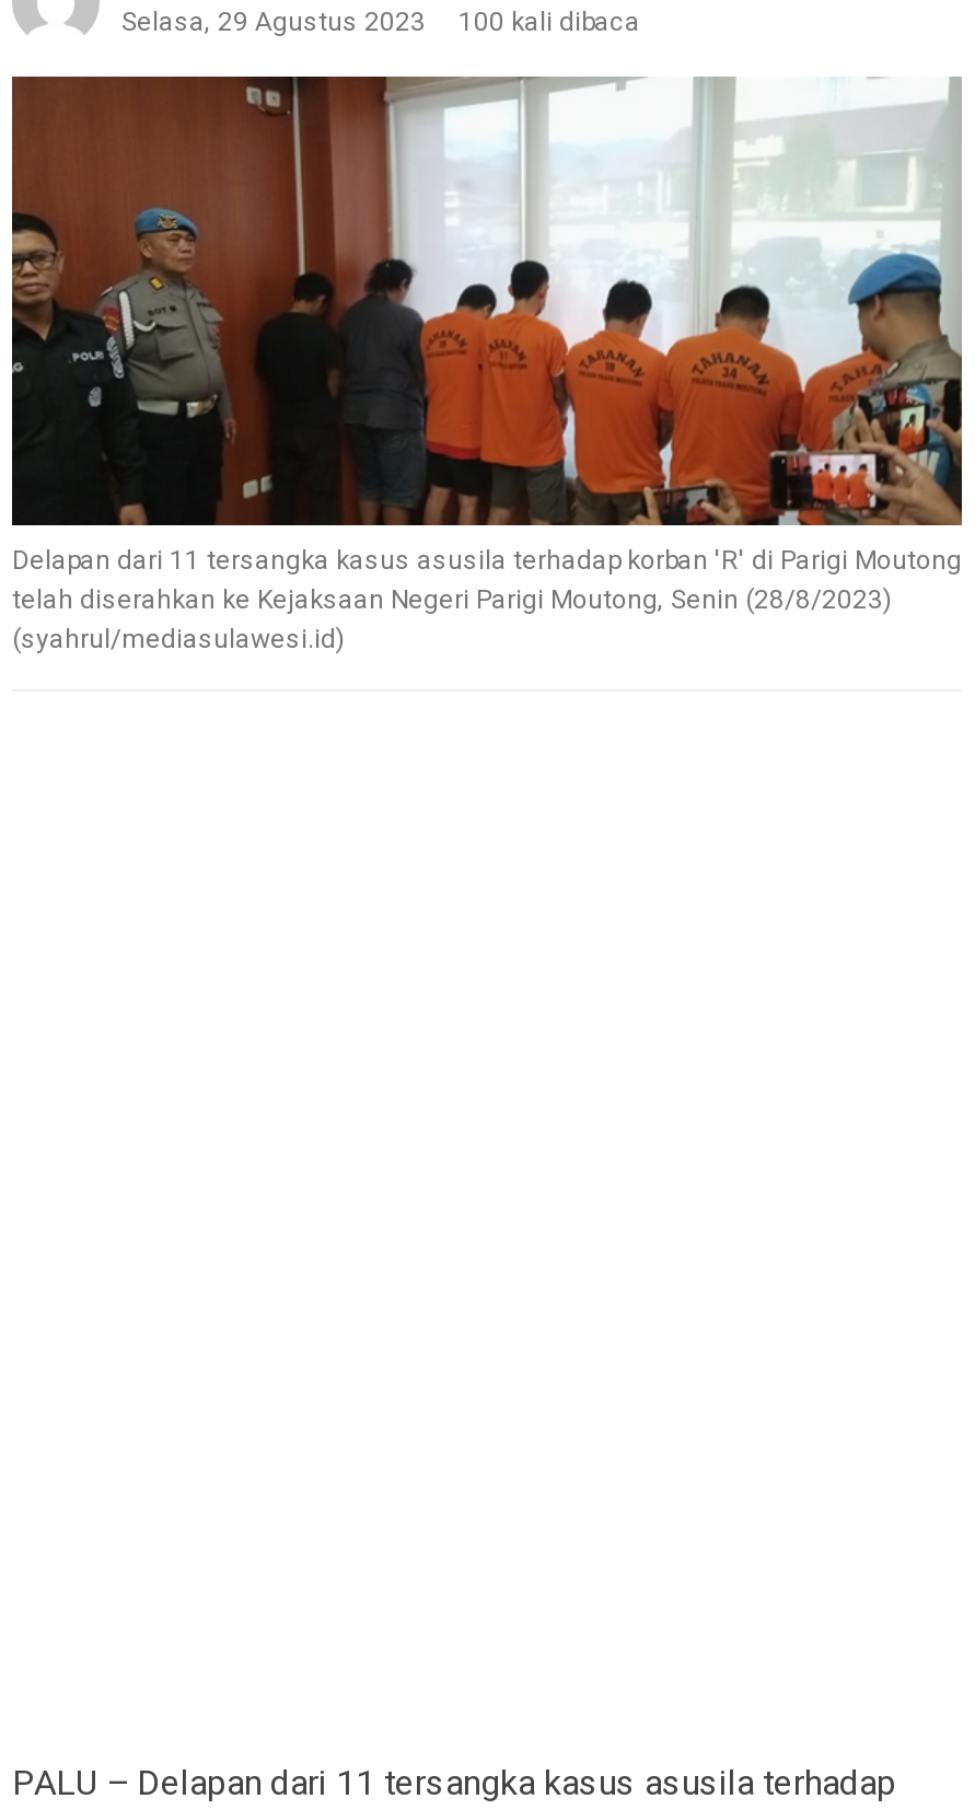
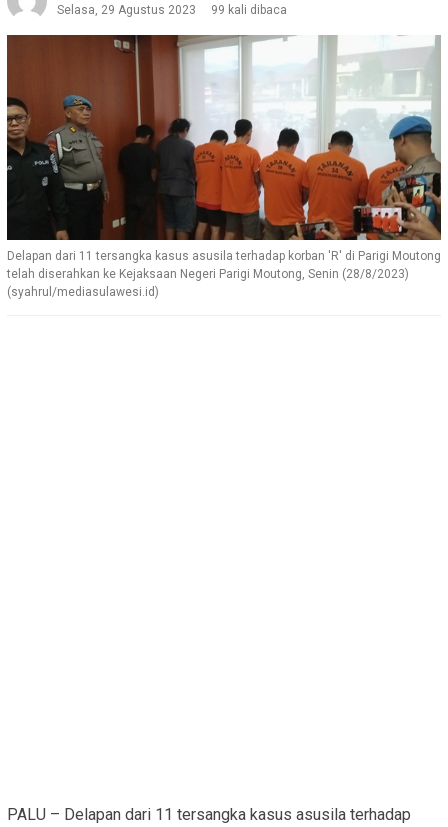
[121,7,640,37] Selasa, 29 Agustus 2023 100 kali dibaca -> [57,3,287,17] Selasa, 29 Agustus 2023 99 kali dibaca

